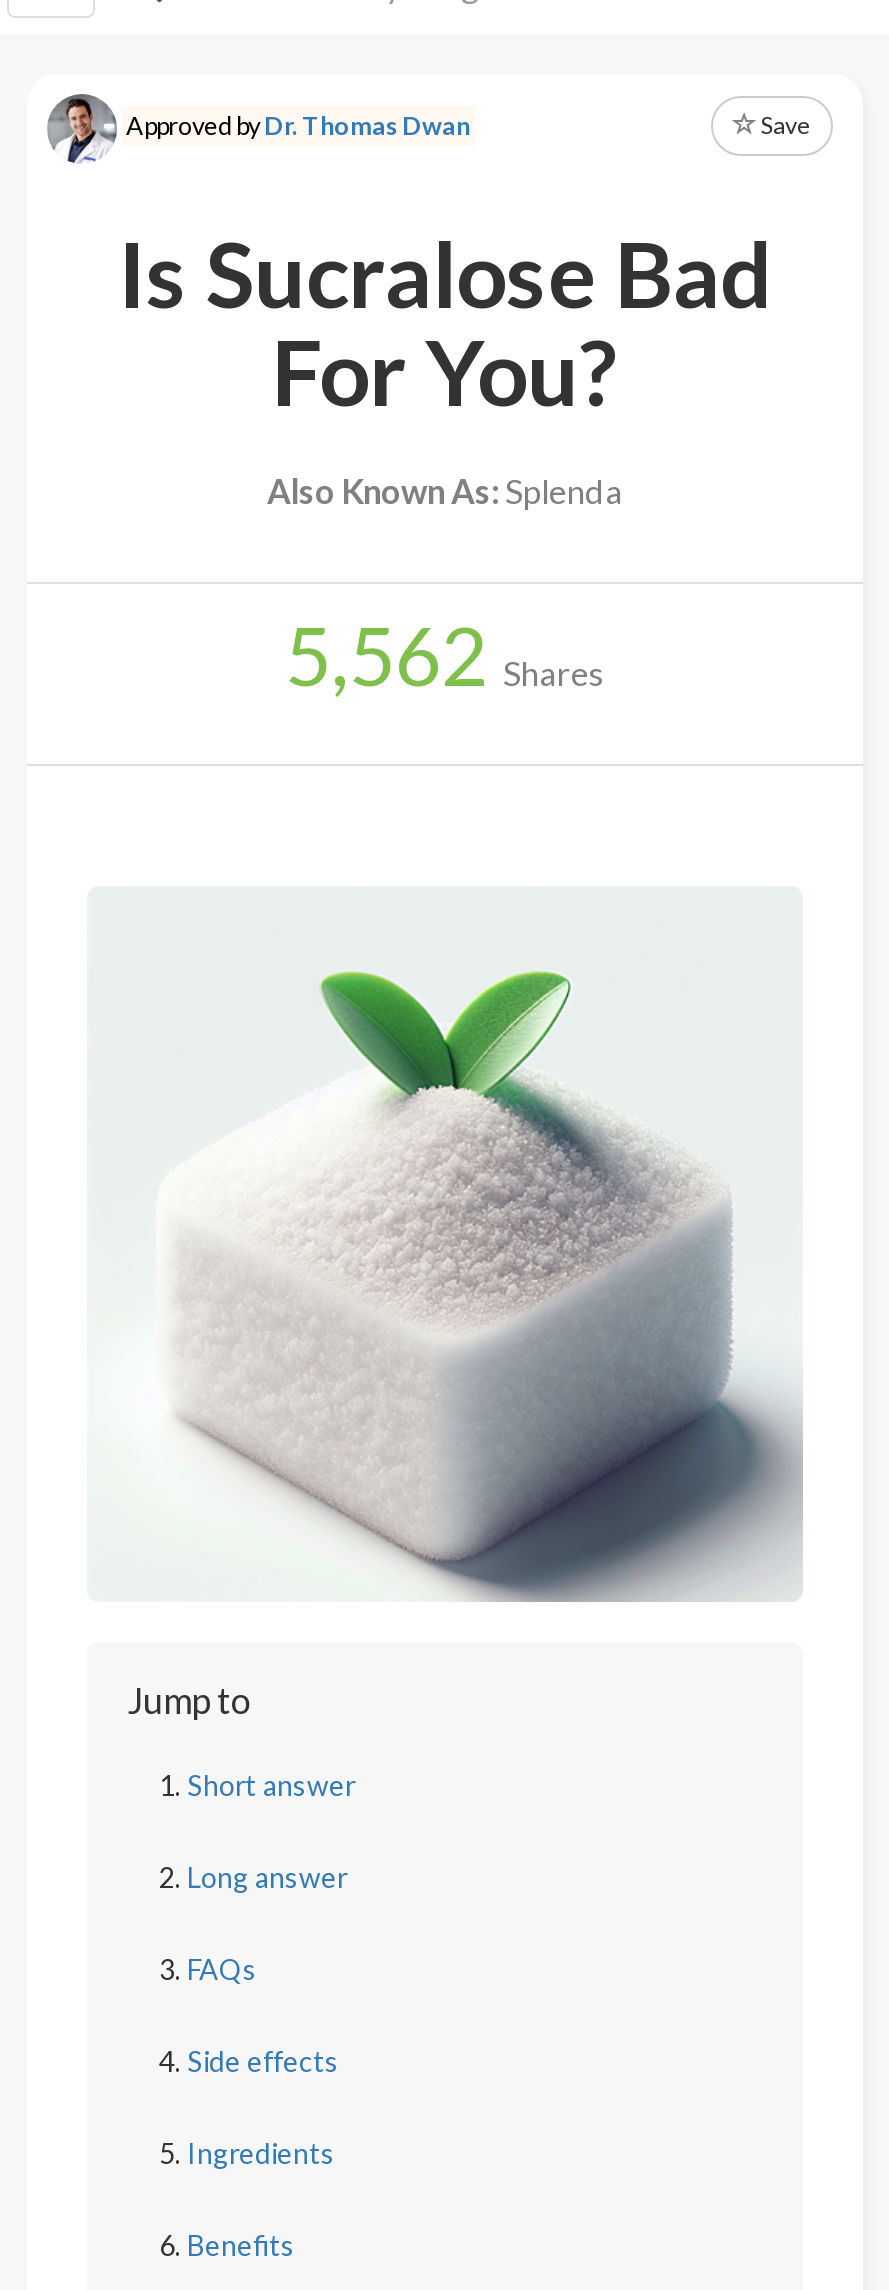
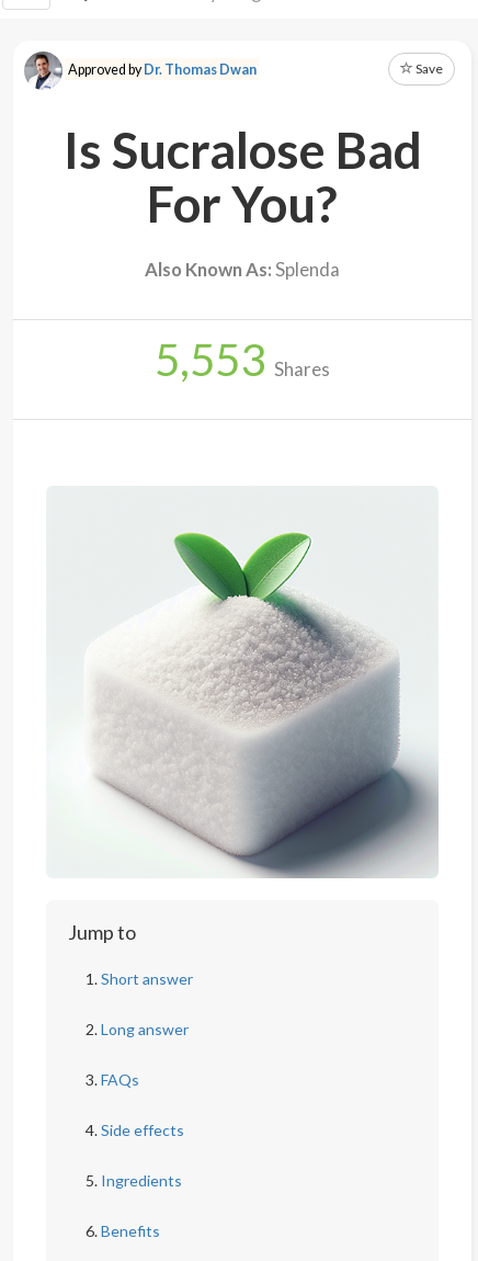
[285,606,605,704] 5,562 Shares -> [155,332,330,386] 5,553 Shares

